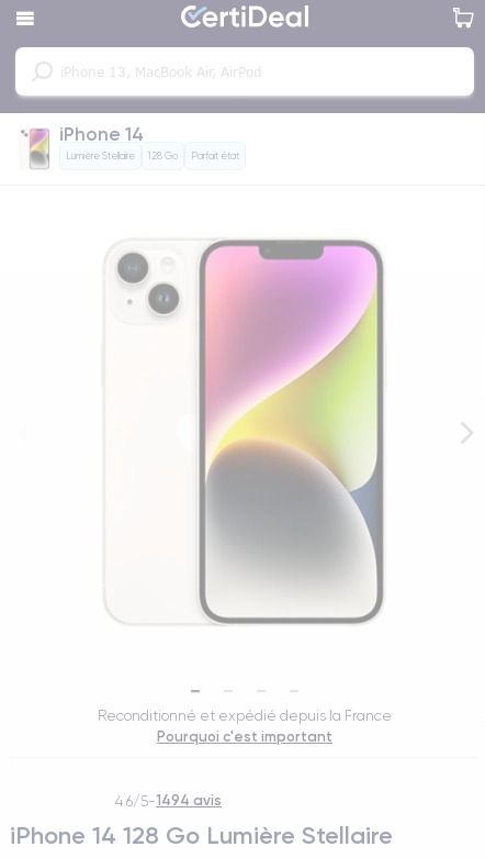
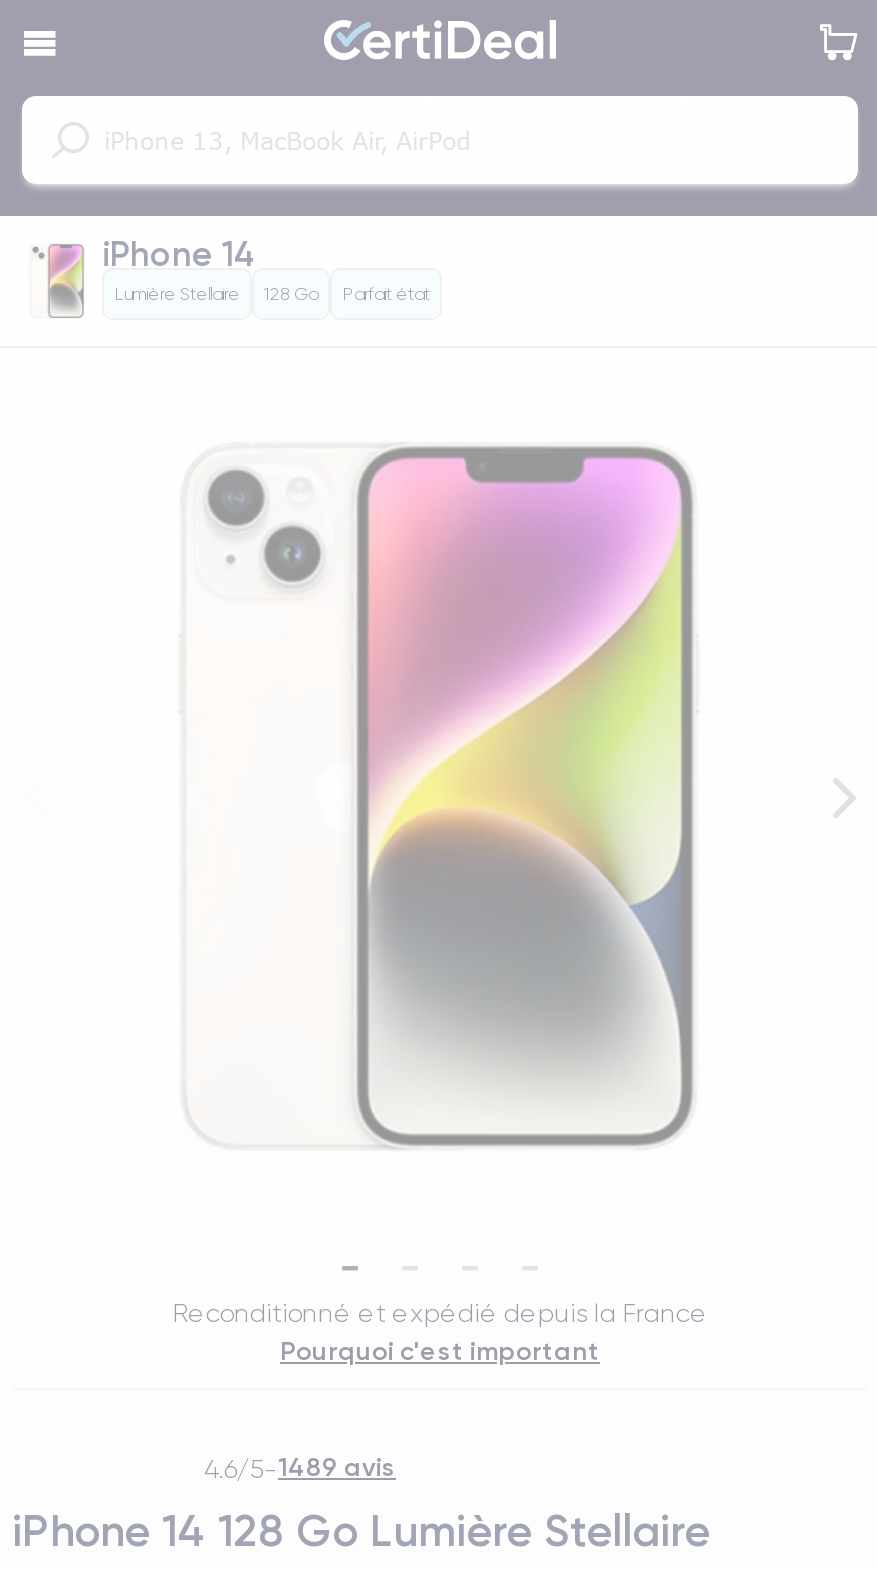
[115,791,222,809] 4.6/5-1494 avis -> [204,1450,396,1483] 4.6/5-1489 avis

